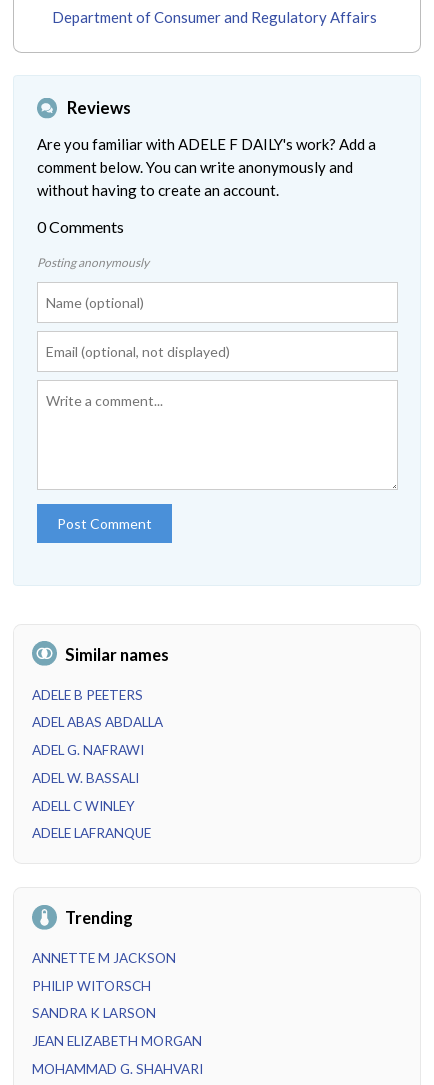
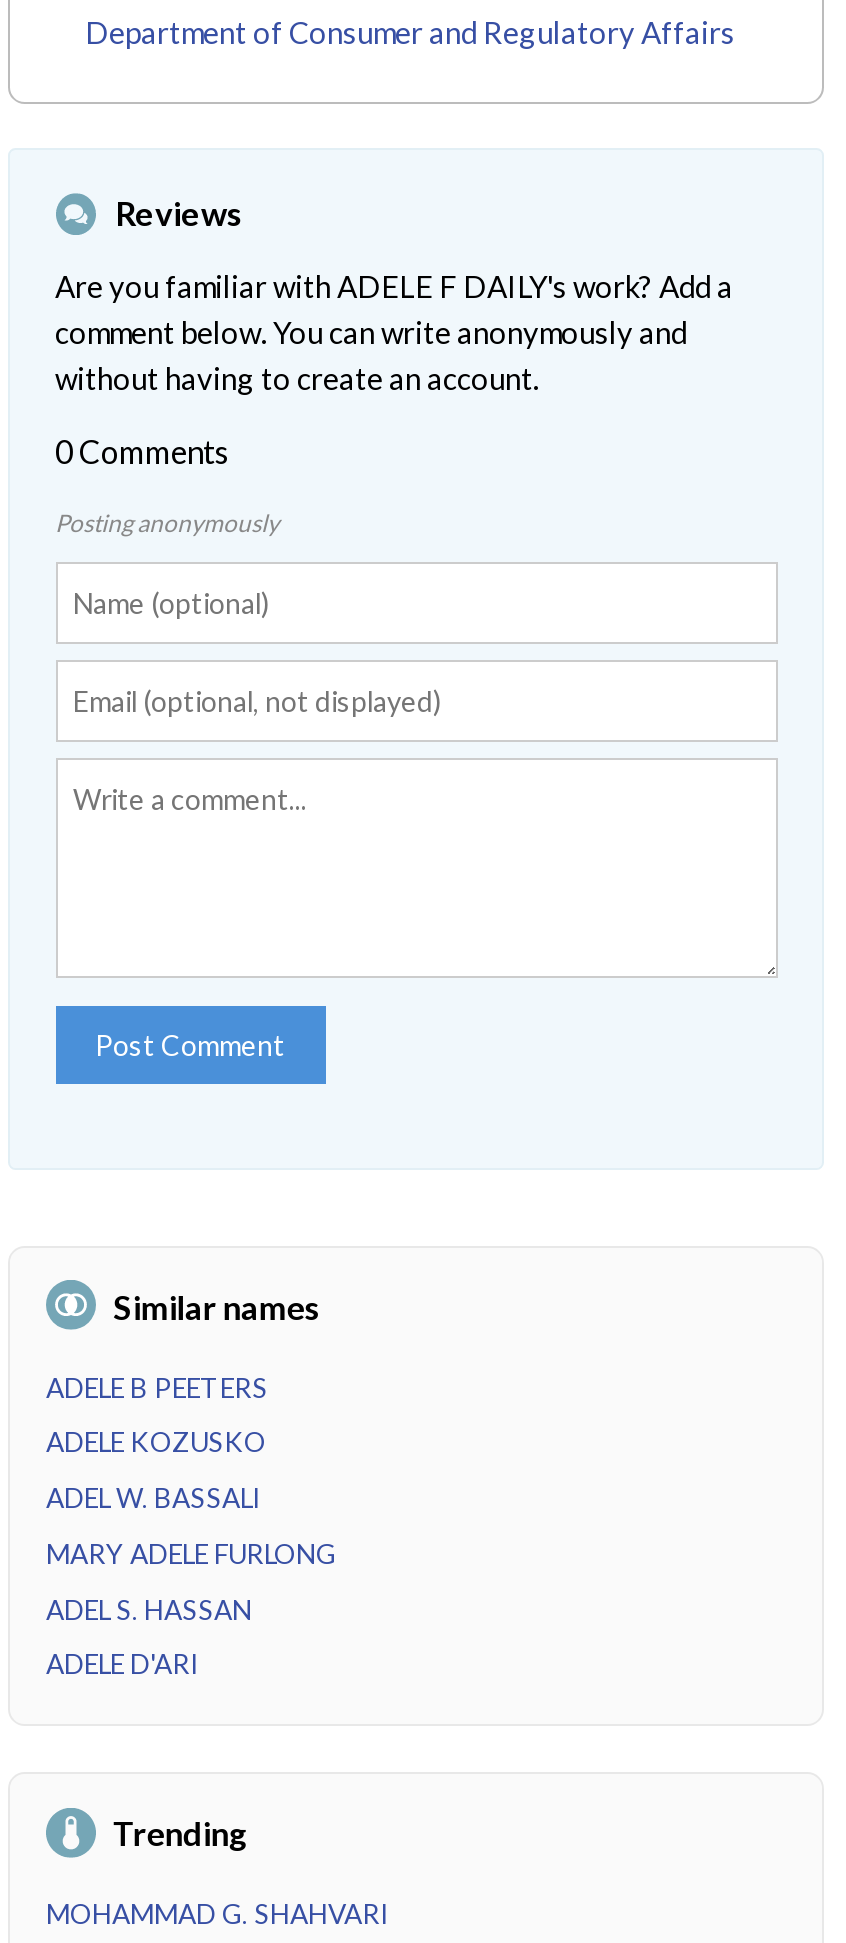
[32,714,163,758] ADEL ABAS ABDALLA | ADEL G. NAFRAWI -> [46,1427,266,1459] ADELE KOZUSKO
[32,797,151,841] ADELL C WINLEY | ADELE LAFRANQUE -> [46,1538,336,1681] MARY ADELE FURLONG | ADEL S. HASSAN | ADELE D'ARI
[32,950,202,1049] ANNETTE M JACKSON | PHILIP WITORSCH | SANDRA K LARSON | JEAN ELIZABETH MORGAN -> none

